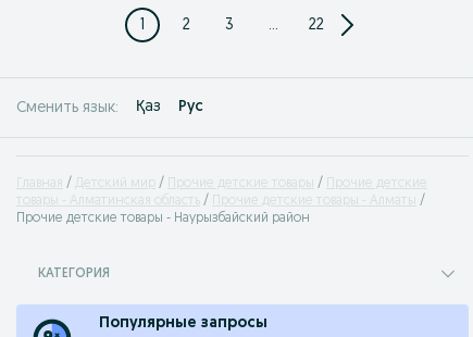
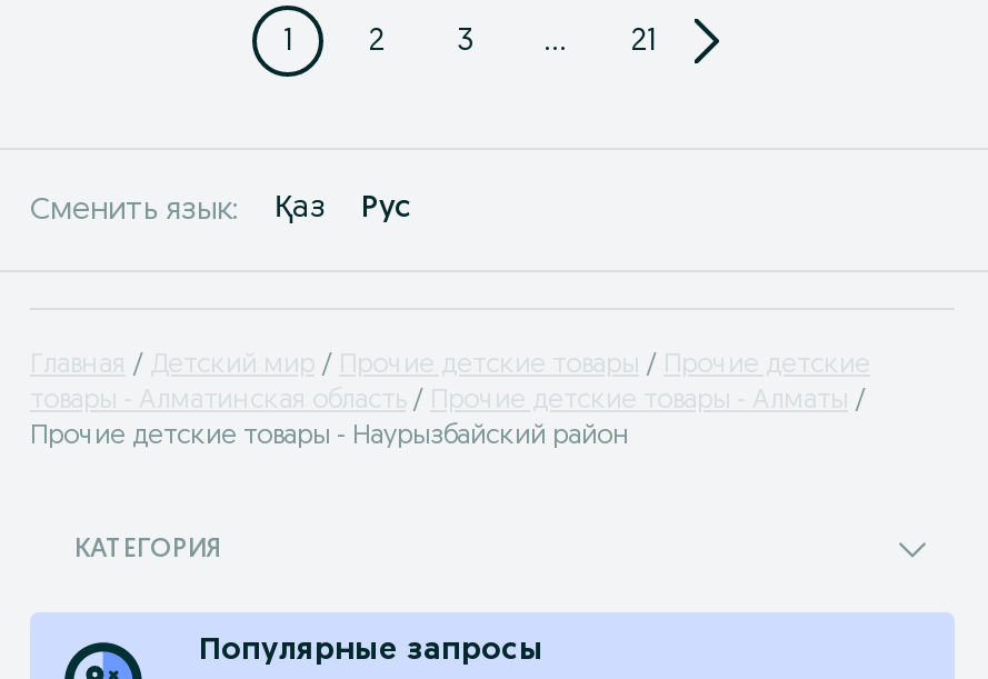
[309,17,324,33] 22 -> [631,24,656,58] 21

